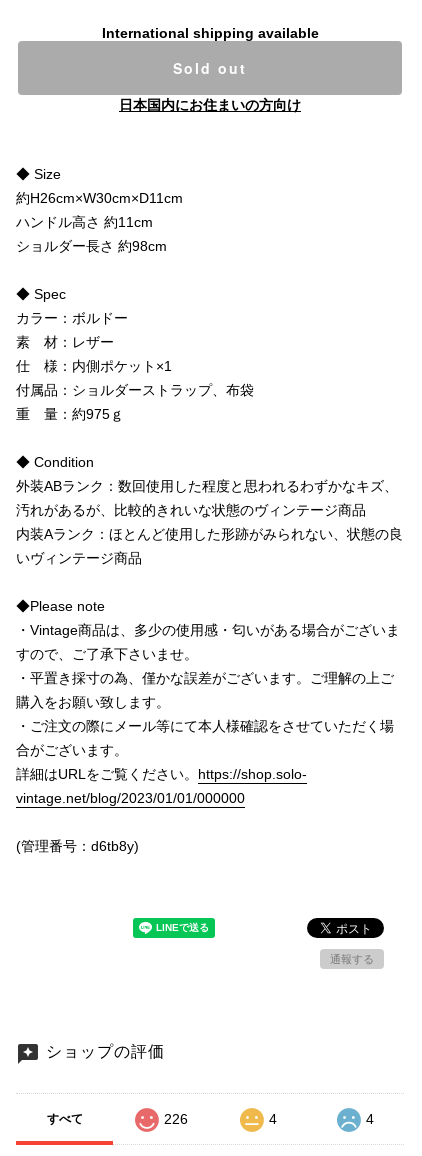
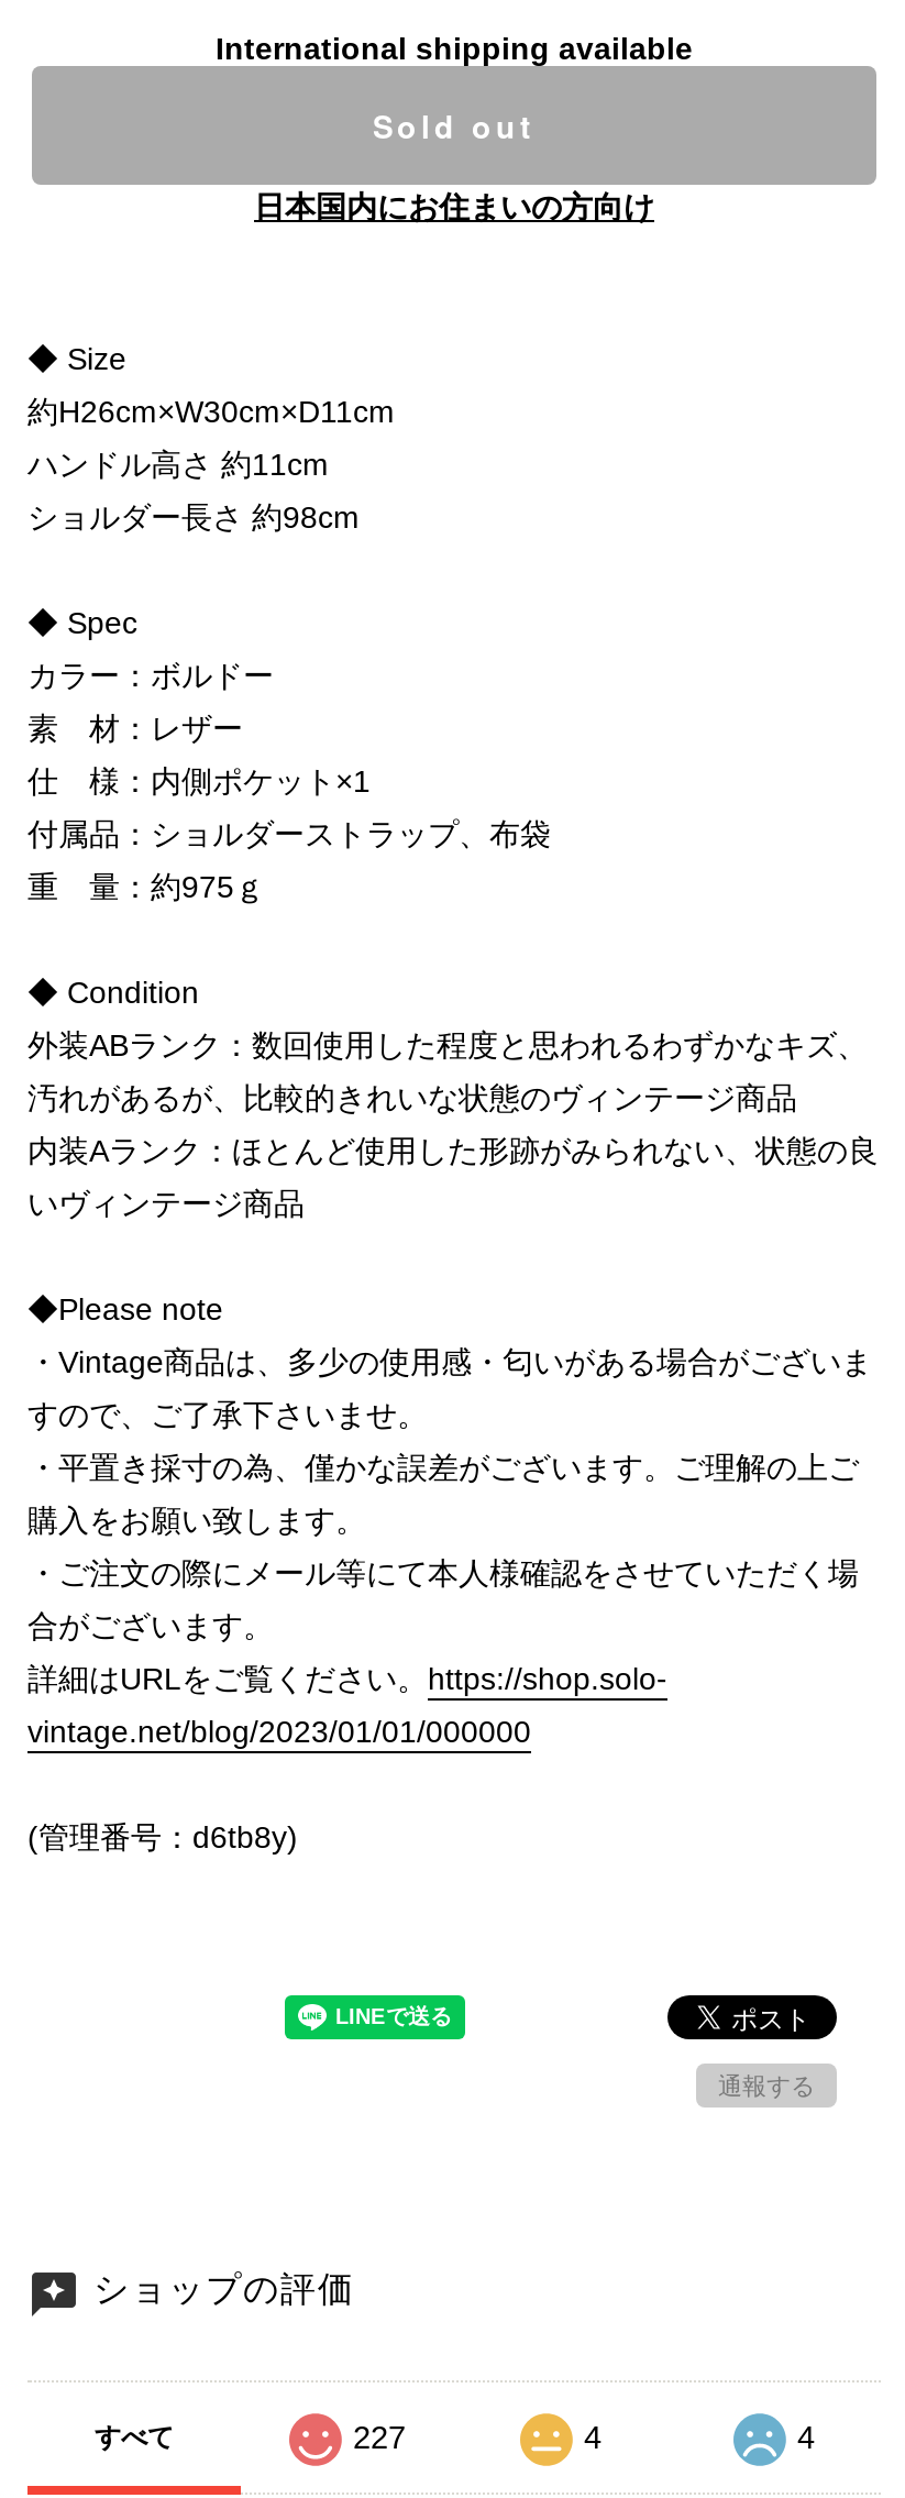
[164,1111,188,1127] 226 -> [353,2419,406,2454] 227

